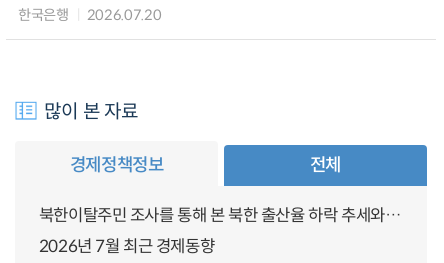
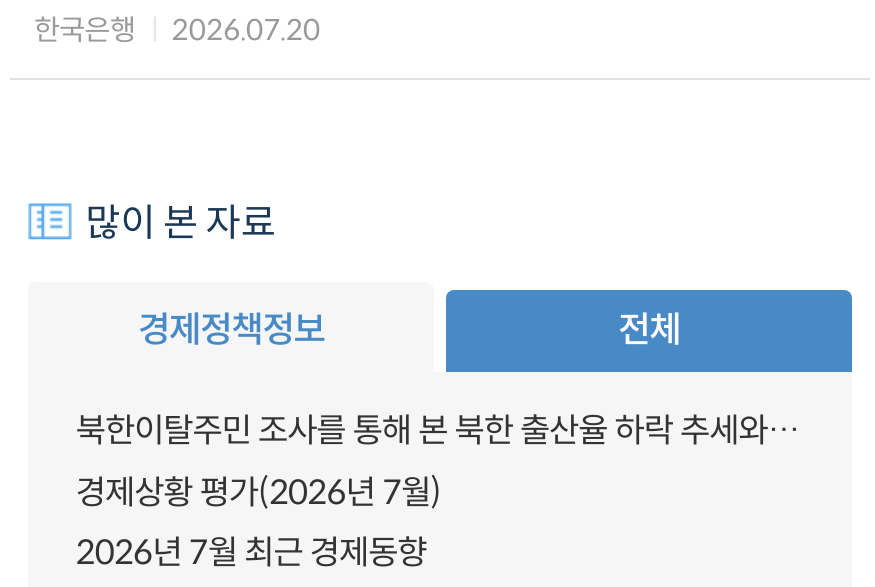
none -> [76,471,441,513] 경제상황 평가(2026년 7월)

